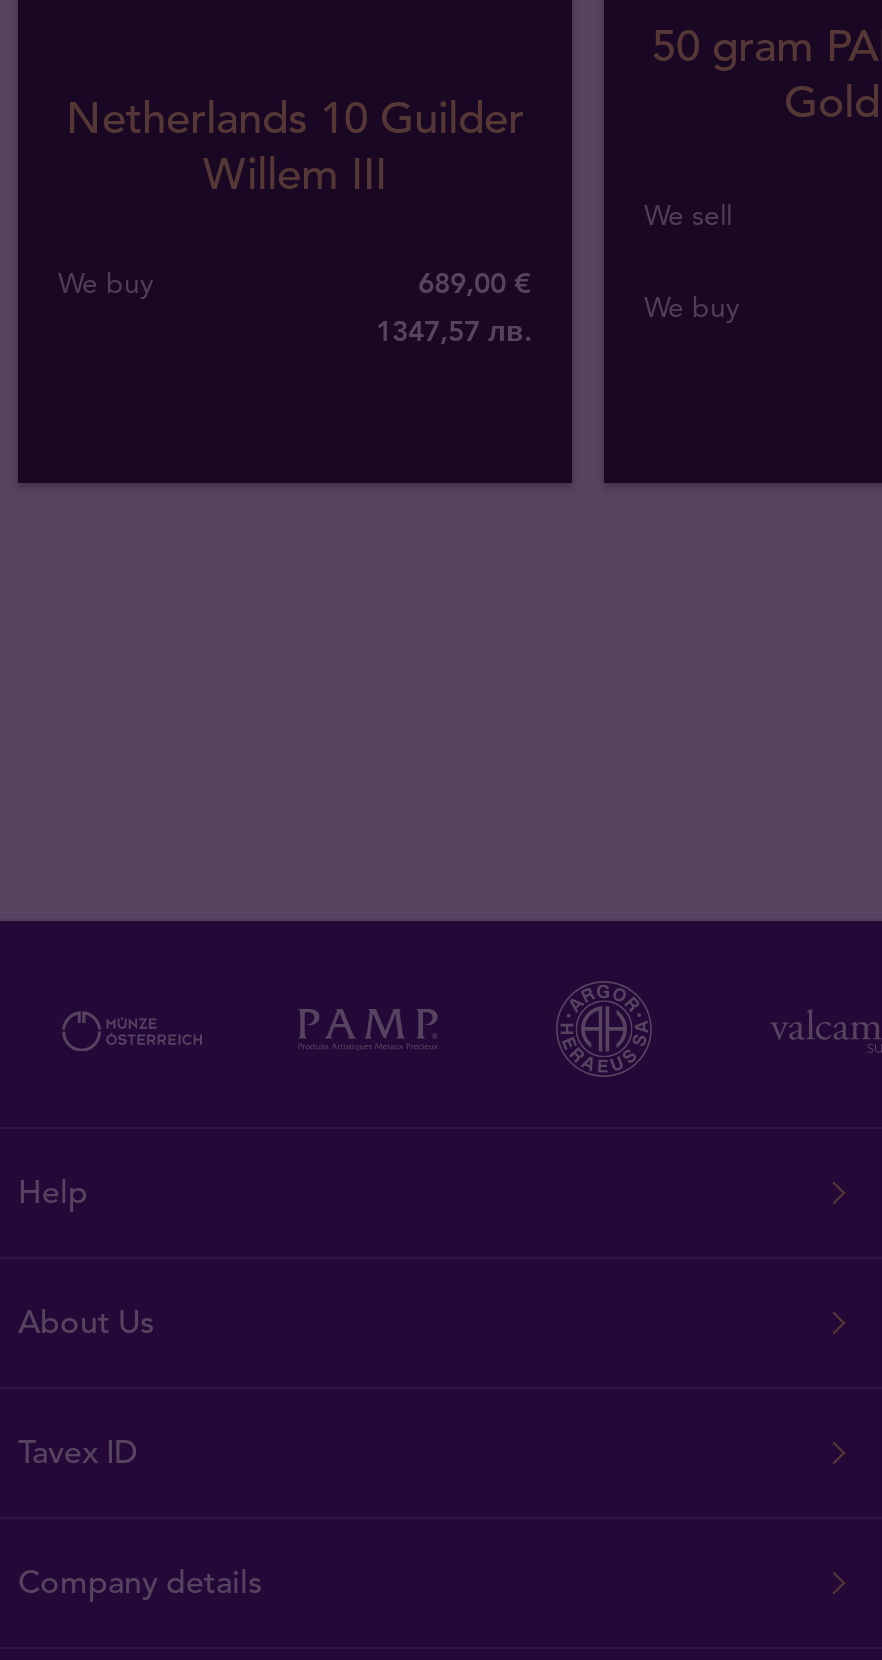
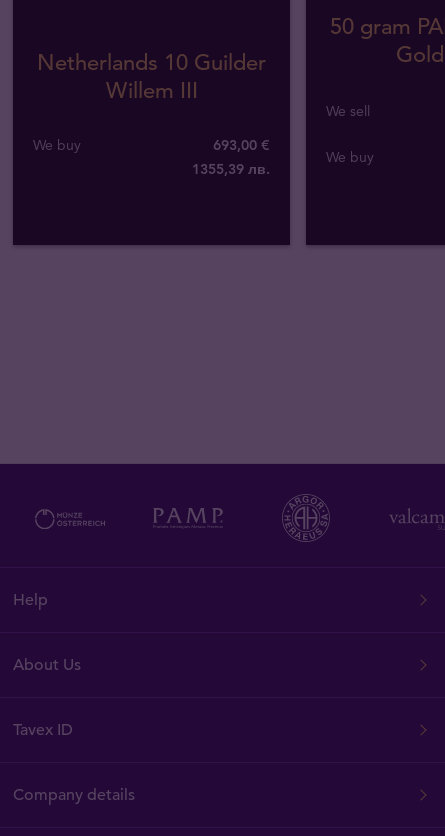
[418,264,532,300] 689,00 € -> [213,136,270,154] 693,00 €
[376,312,532,348] 1347,57 лв. -> [192,160,270,178] 1355,39 лв.

